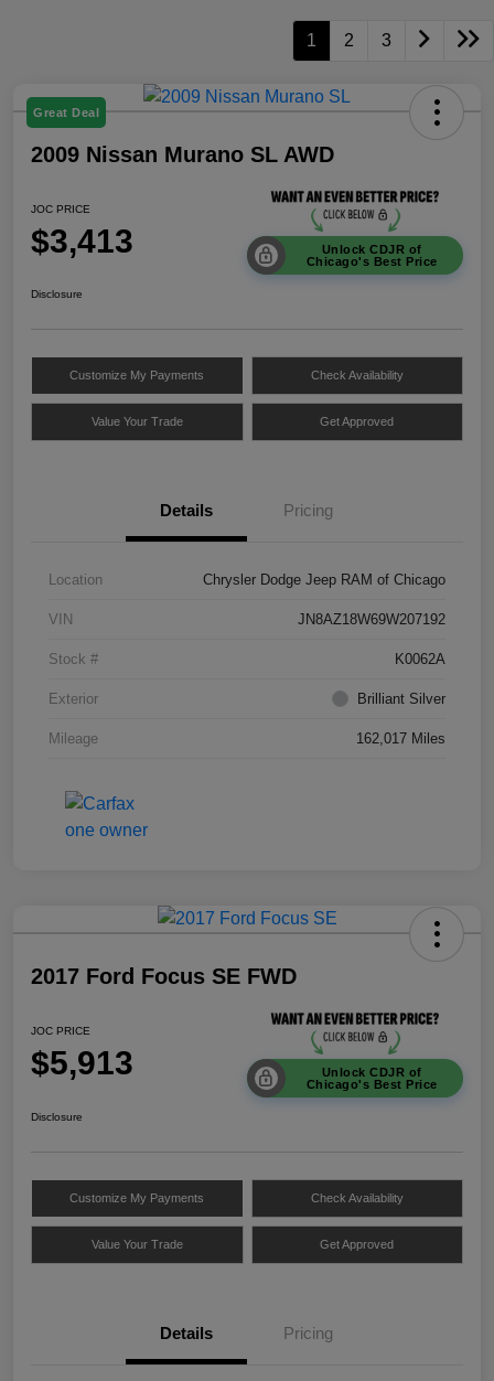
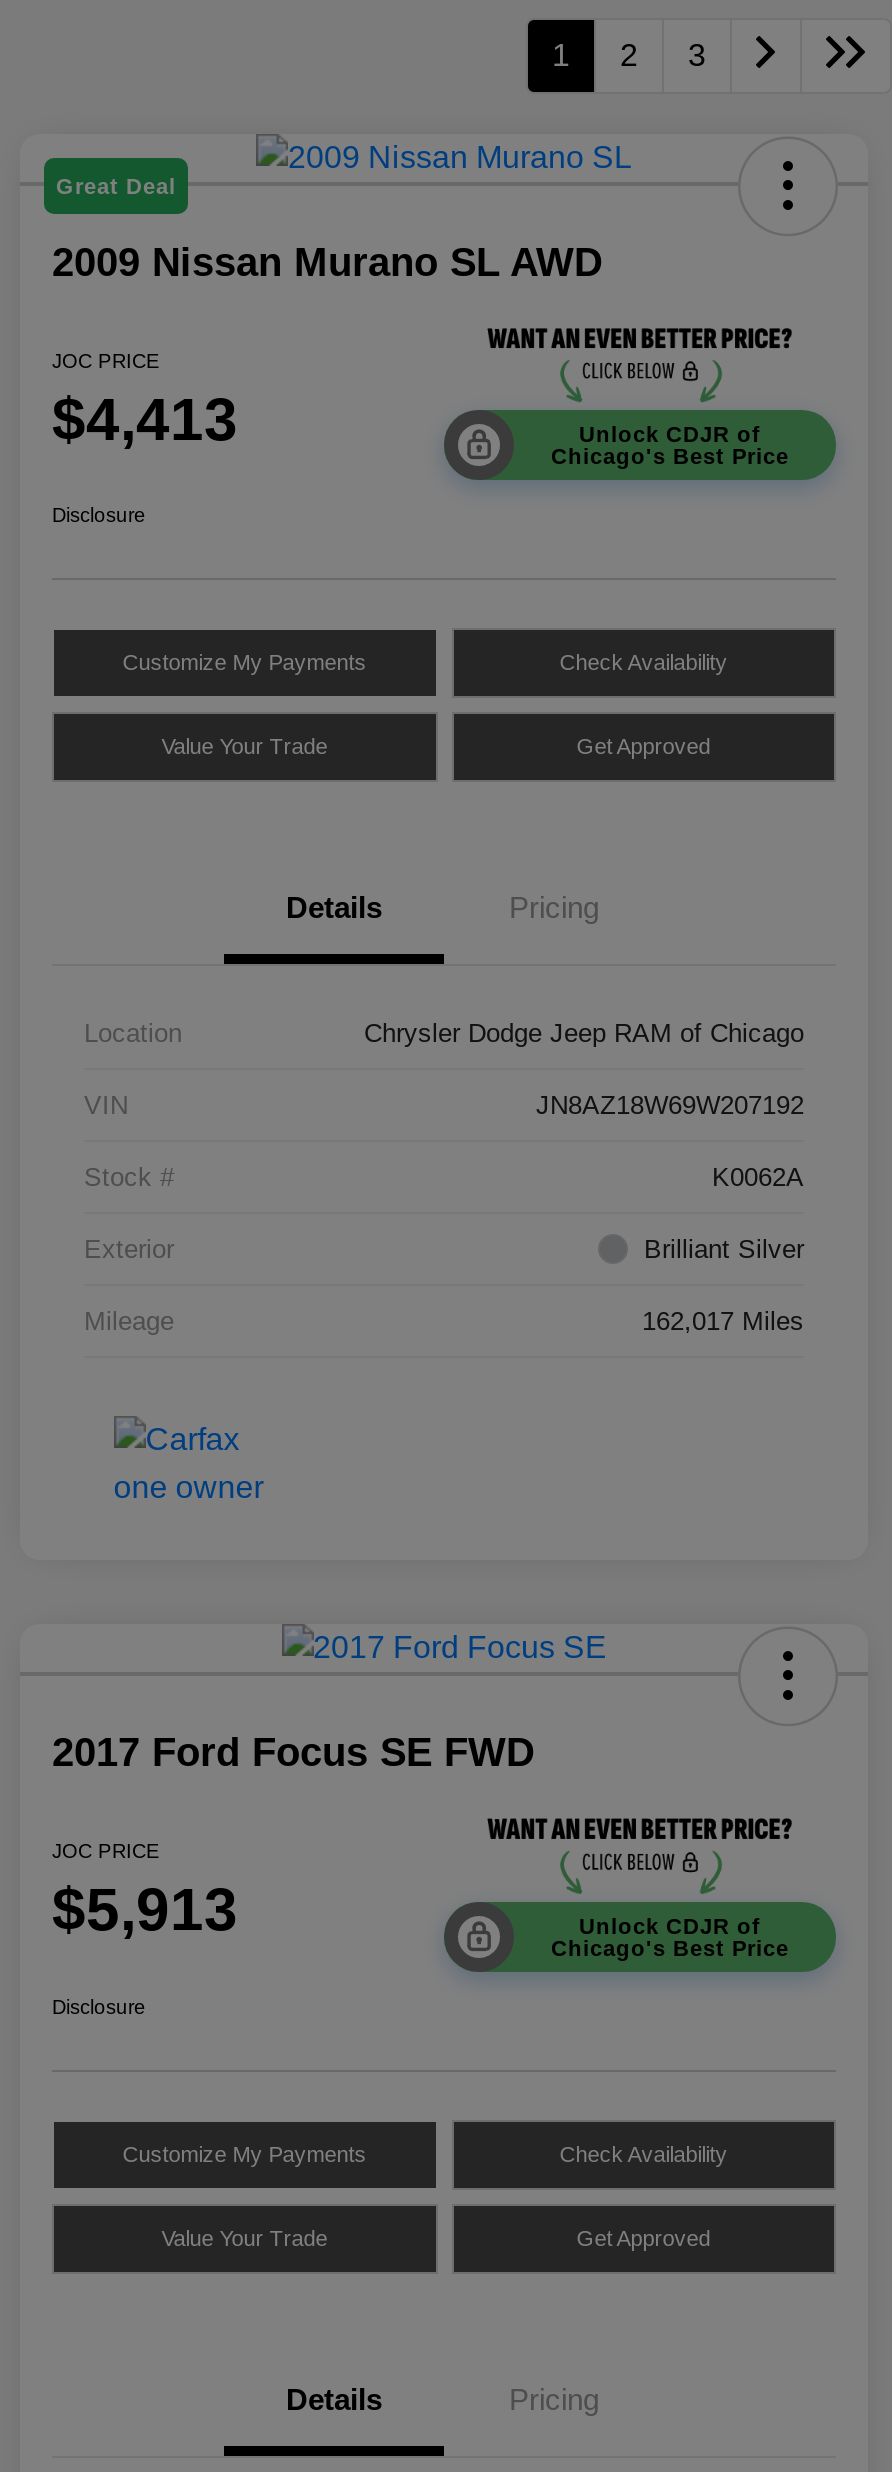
[31,222,133,259] $3,413 -> [52,385,238,451] $4,413

